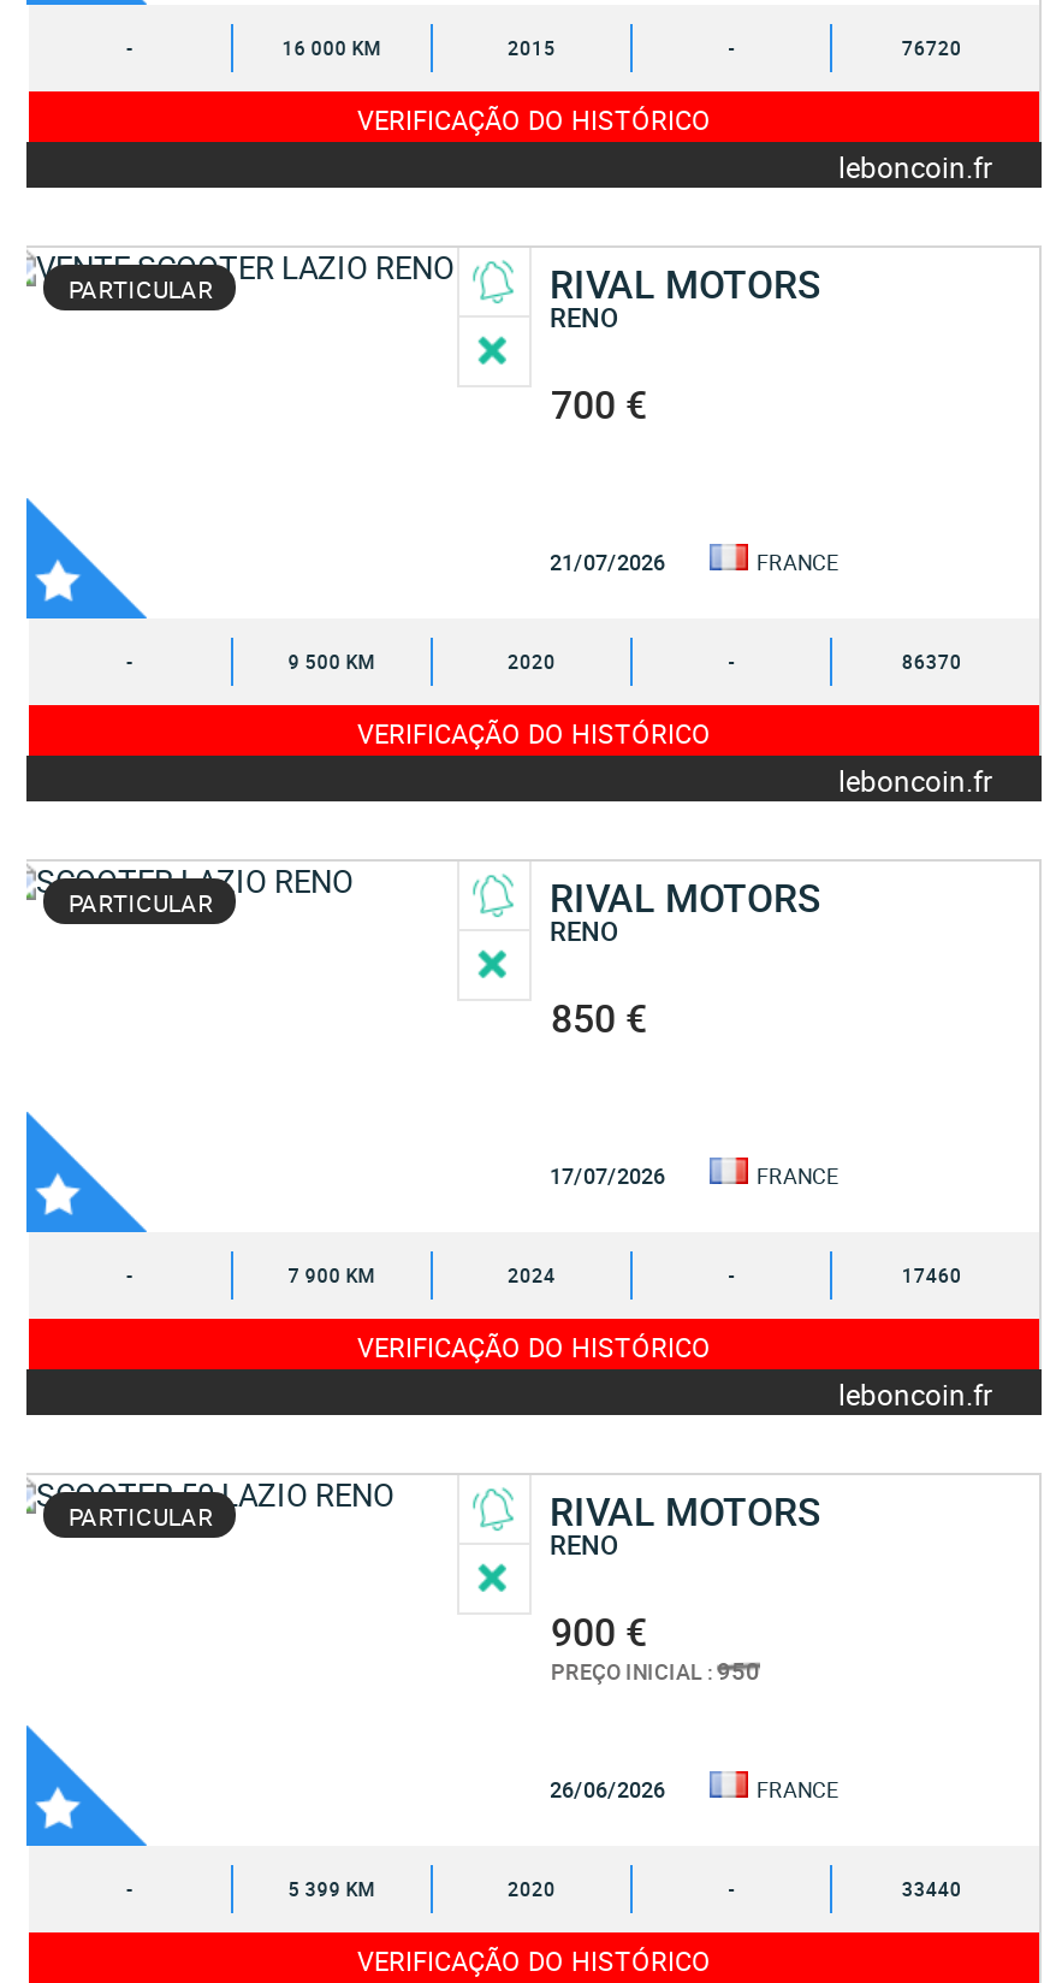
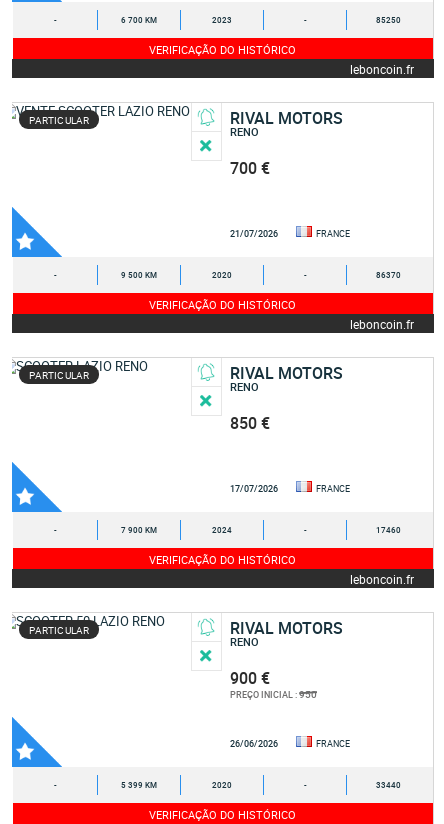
[282,36,381,60] 16 000 KM -> [121,15,157,25] 6 700 KM
[508,36,556,60] 2015 -> [212,15,232,25] 2023
[902,36,962,60] 76720 -> [376,15,401,25] 85250

